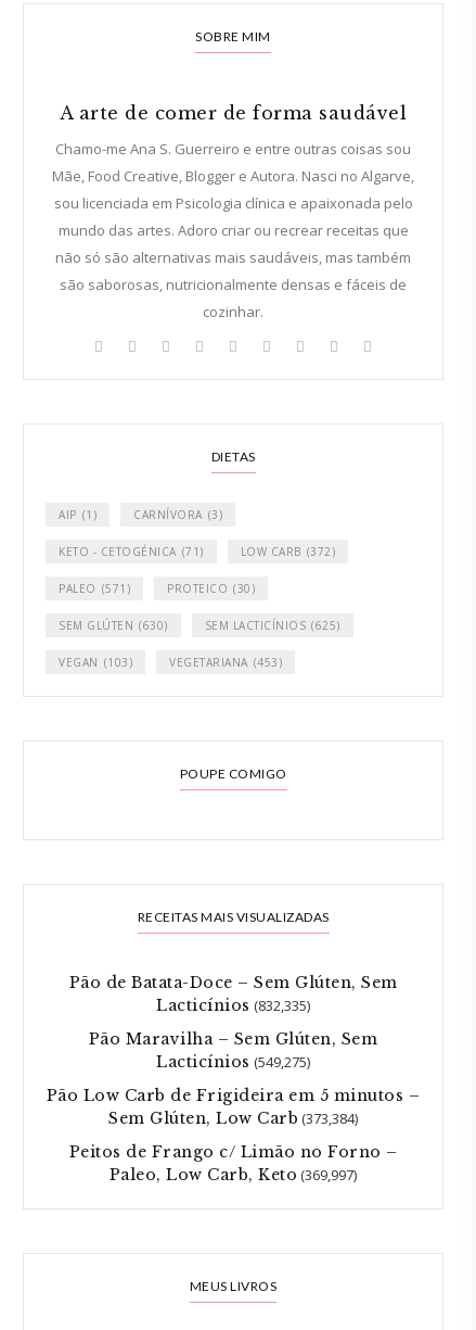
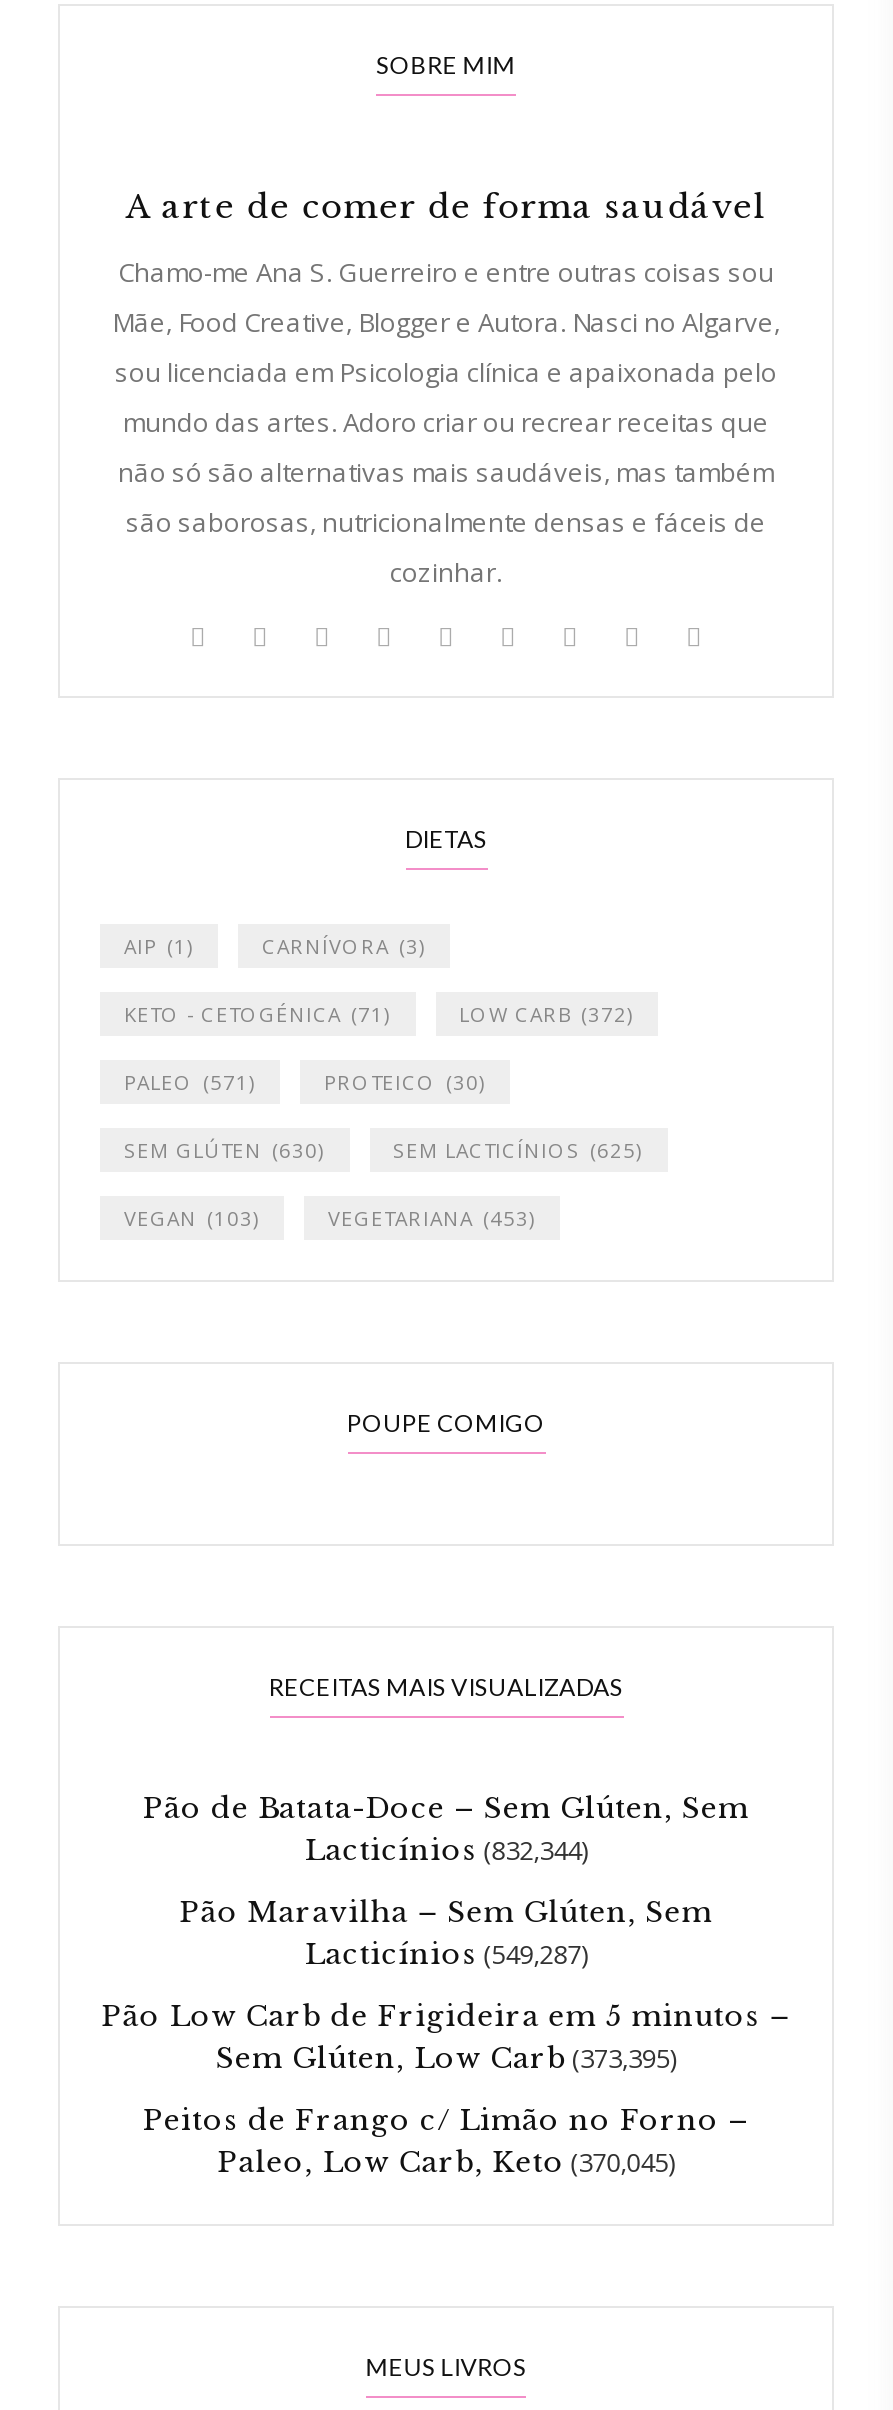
[156,996,310,1015] Lacticínios (832,335) -> [304,1832,588,1868] Lacticínios (832,344)
[156,1052,310,1072] Lacticínios (549,275) -> [304,1936,588,1972] Lacticínios (549,287)
[108,1109,358,1128] Sem Glúten, Low Carb (373,384) -> [216,2040,676,2076] Sem Glúten, Low Carb (373,395)
[109,1165,357,1185] Paleo, Low Carb, Keto (369,997) -> [218,2144,674,2180] Paleo, Low Carb, Keto (370,045)

